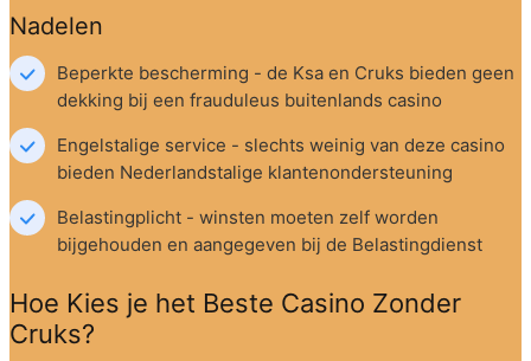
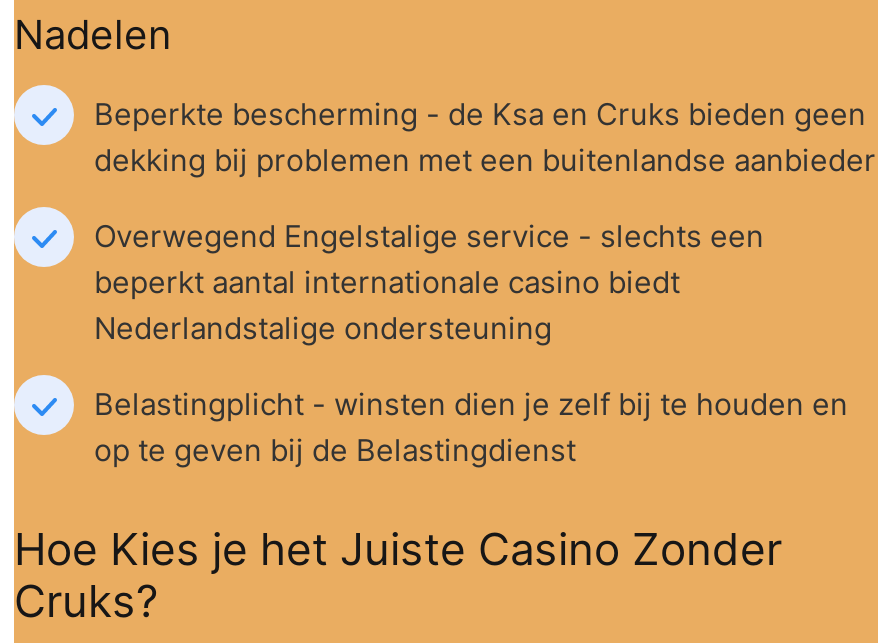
[57,89,442,111] dekking bij een frauduleus buitenlands casino -> [94,141,876,179] dekking bij problemen met een buitenlandse aanbieder
[57,134,505,183] Engelstalige service - slechts weinig van deze casino | bieden Nederlandstalige klantenondersteuning -> [94,217,764,347] Overwegend Engelstalige service - slechts een | beperkt aantal internationale casino biedt | Nederlandstalige ondersteuning
[57,206,482,256] Belastingplicht - winsten moeten zelf worden | bijgehouden en aangegeven bij de Belastingdienst -> [94,385,848,469] Belastingplicht - winsten dien je zelf bij te houden en | op te geven bij de Belastingdienst
[9,288,461,318] Hoe Kies je het Beste Casino Zonder -> [14,523,782,575] Hoe Kies je het Juiste Casino Zonder

